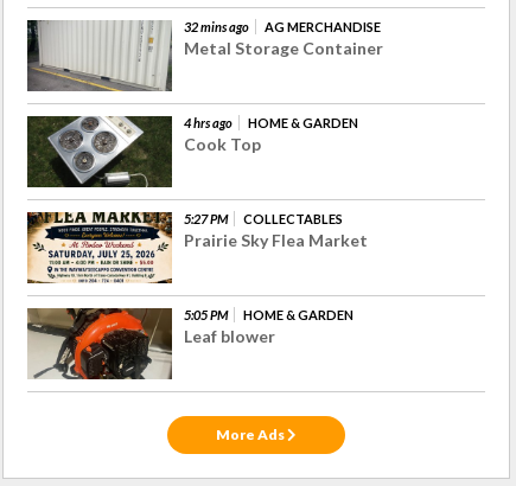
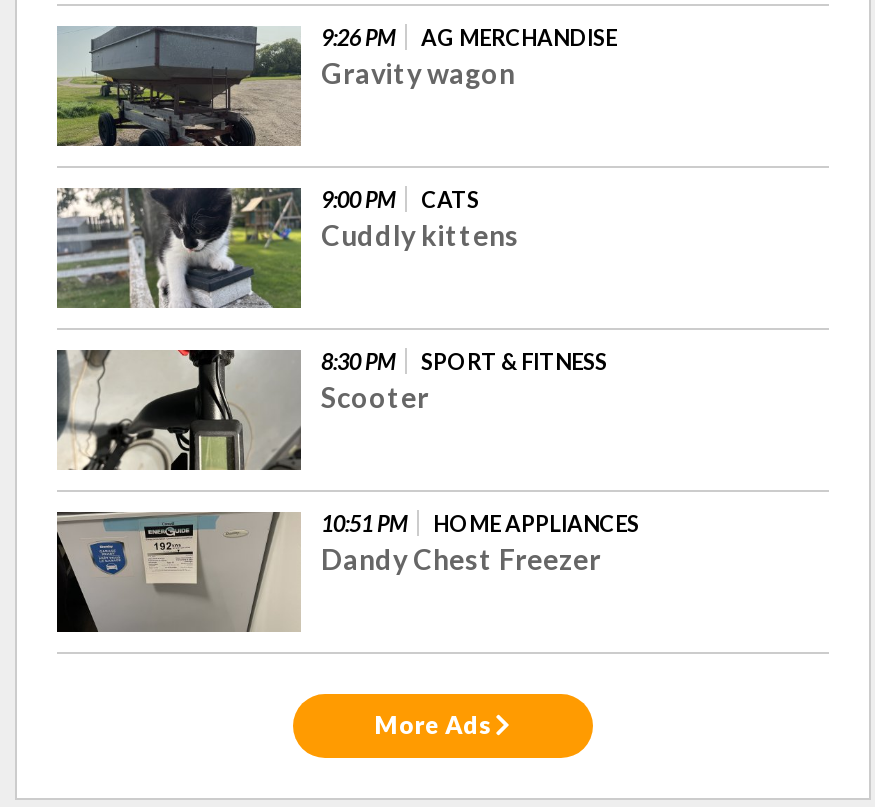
[26,19,381,92] [image] | 32 mins ago AG MERCHANDISE -> [55,24,617,148] [image] | 9:26 PM AG MERCHANDISE
[184,38,383,58] Metal Storage Container -> [321,56,515,90] Gravity wagon
[26,115,358,188] [image] | 4 hrs ago | HOME & GARDEN | Cook Top -> [55,186,519,310] [image] | 9:00 PM | CATS | Cuddly kittens
[26,211,368,284] [image] | 5:27 PM | COLLECTABLES | Prairie Sky Flea Market -> [55,348,607,472] [image] | 8:30 PM | SPORT & FITNESS | Scooter
[27,307,353,379] [image] | 5:05 PM | HOME & GARDEN | Leaf blower -> [55,510,639,634] [image] | 10:51 PM | HOME APPLIANCES | Dandy Chest Freezer

